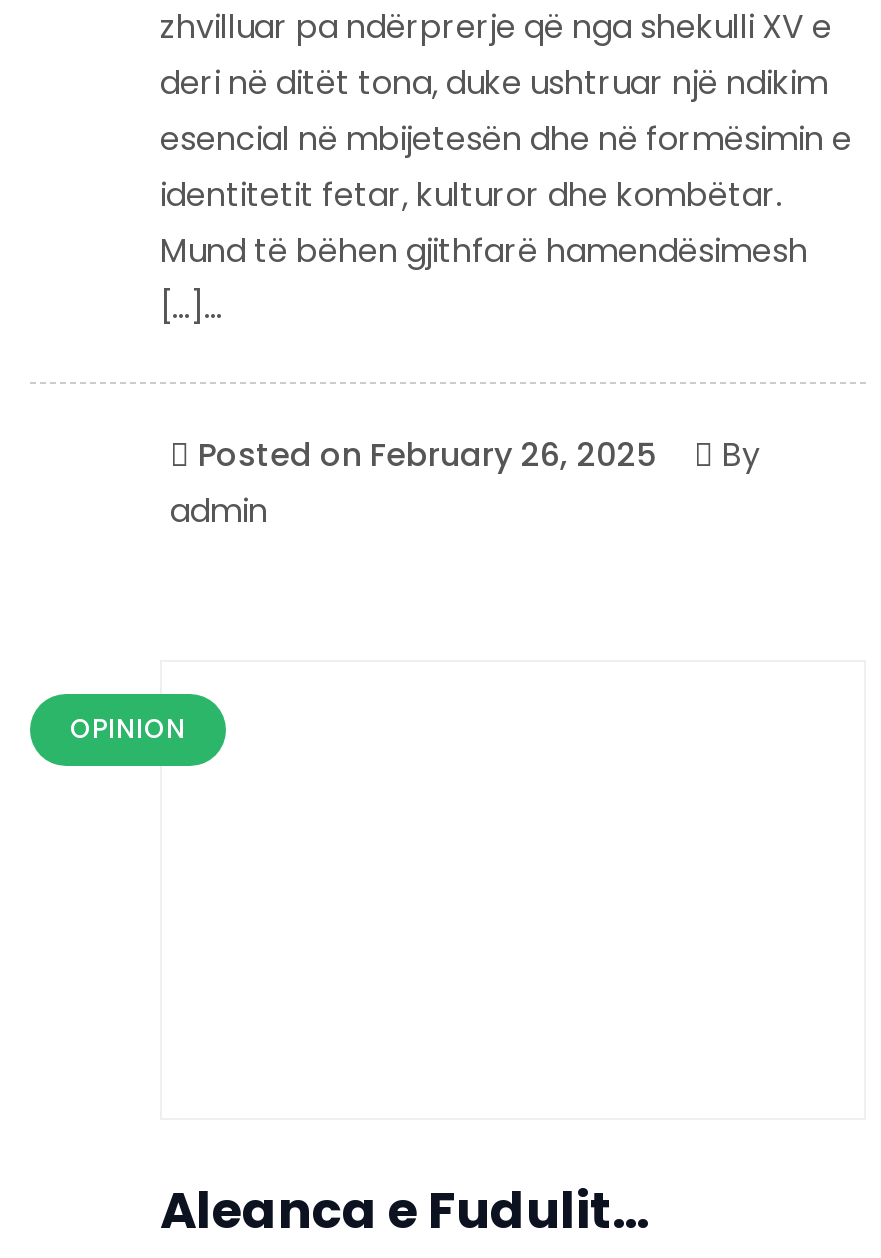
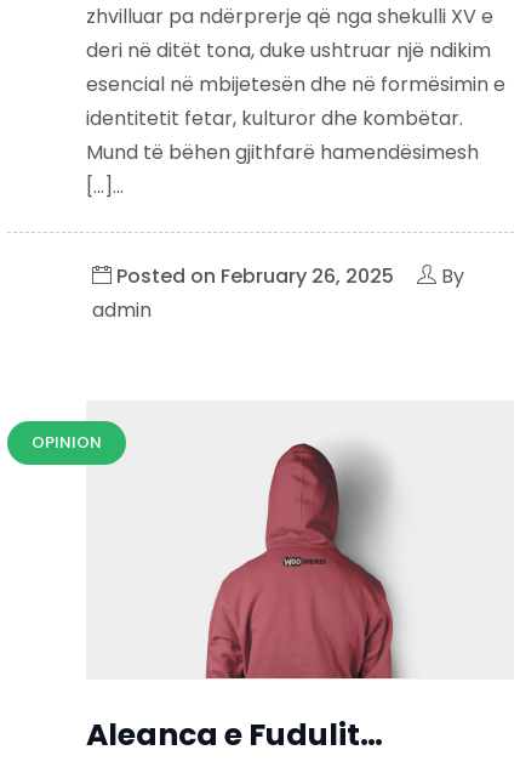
none -> [204,438,412,680] [image]

